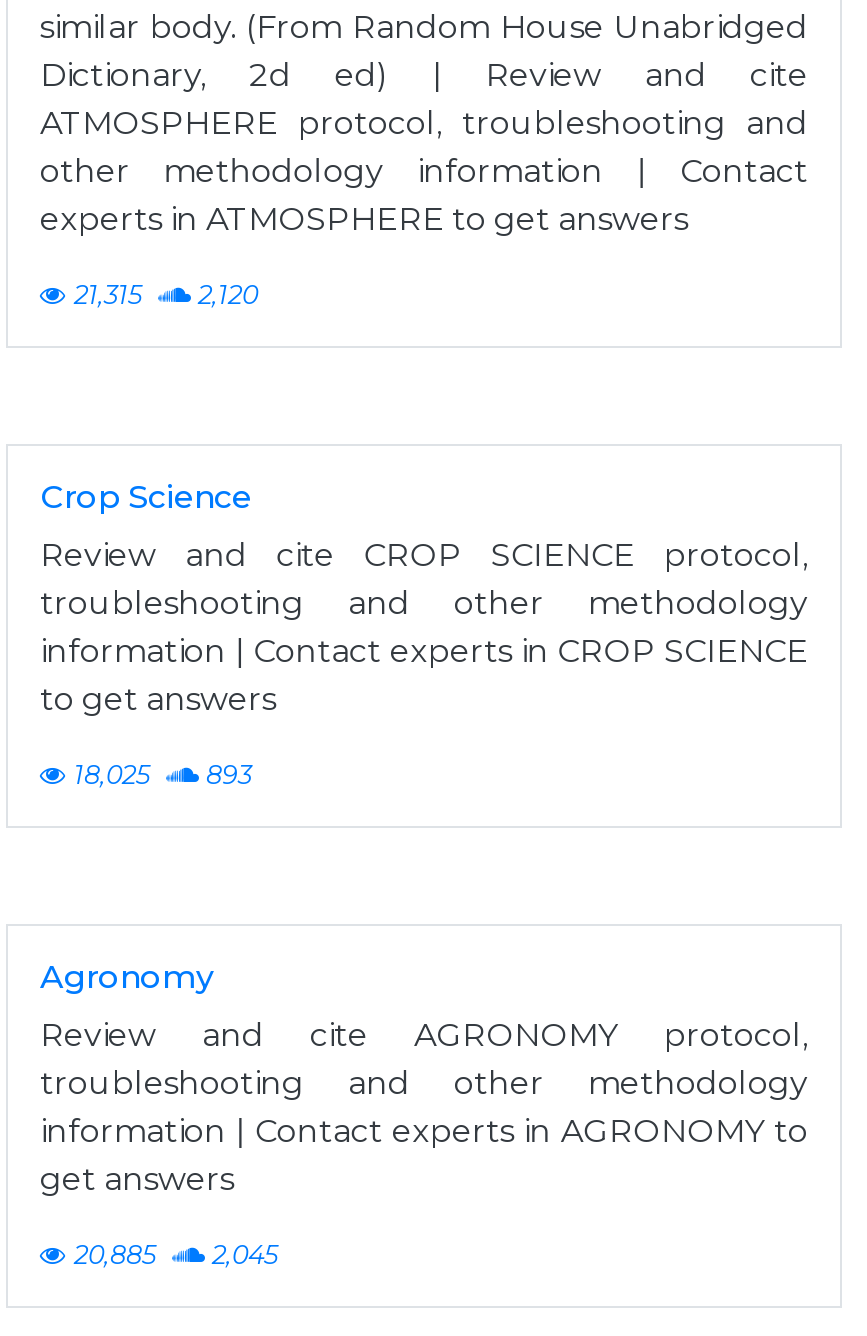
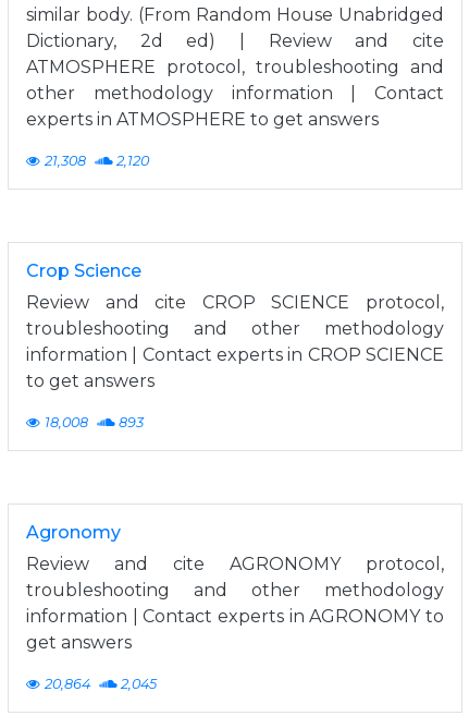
[74,279,258,309] 21,315 2,120 -> [45,152,149,169] 21,308 2,120
[74,759,252,789] 18,025 893 -> [45,414,144,430] 18,008 893
[74,1239,278,1269] 20,885 2,045 -> [45,675,157,692] 20,864 2,045

